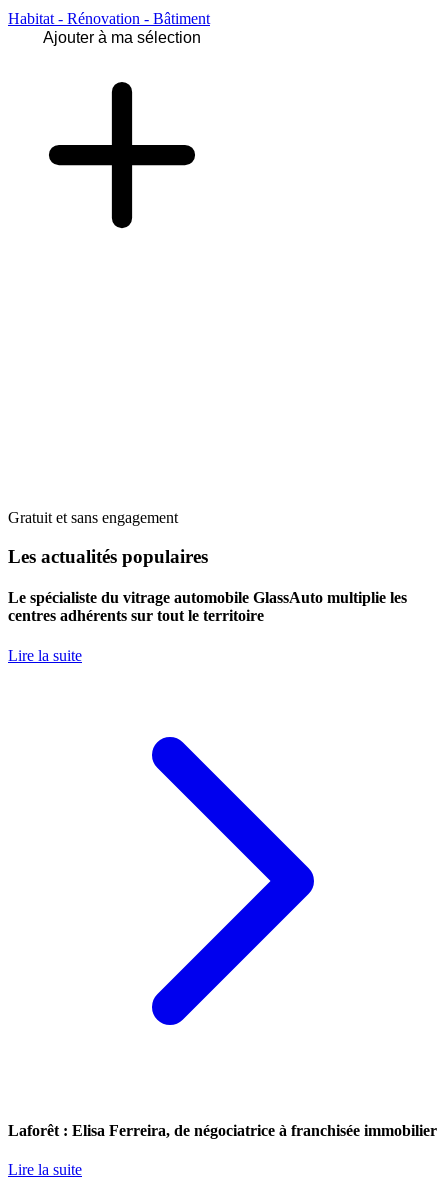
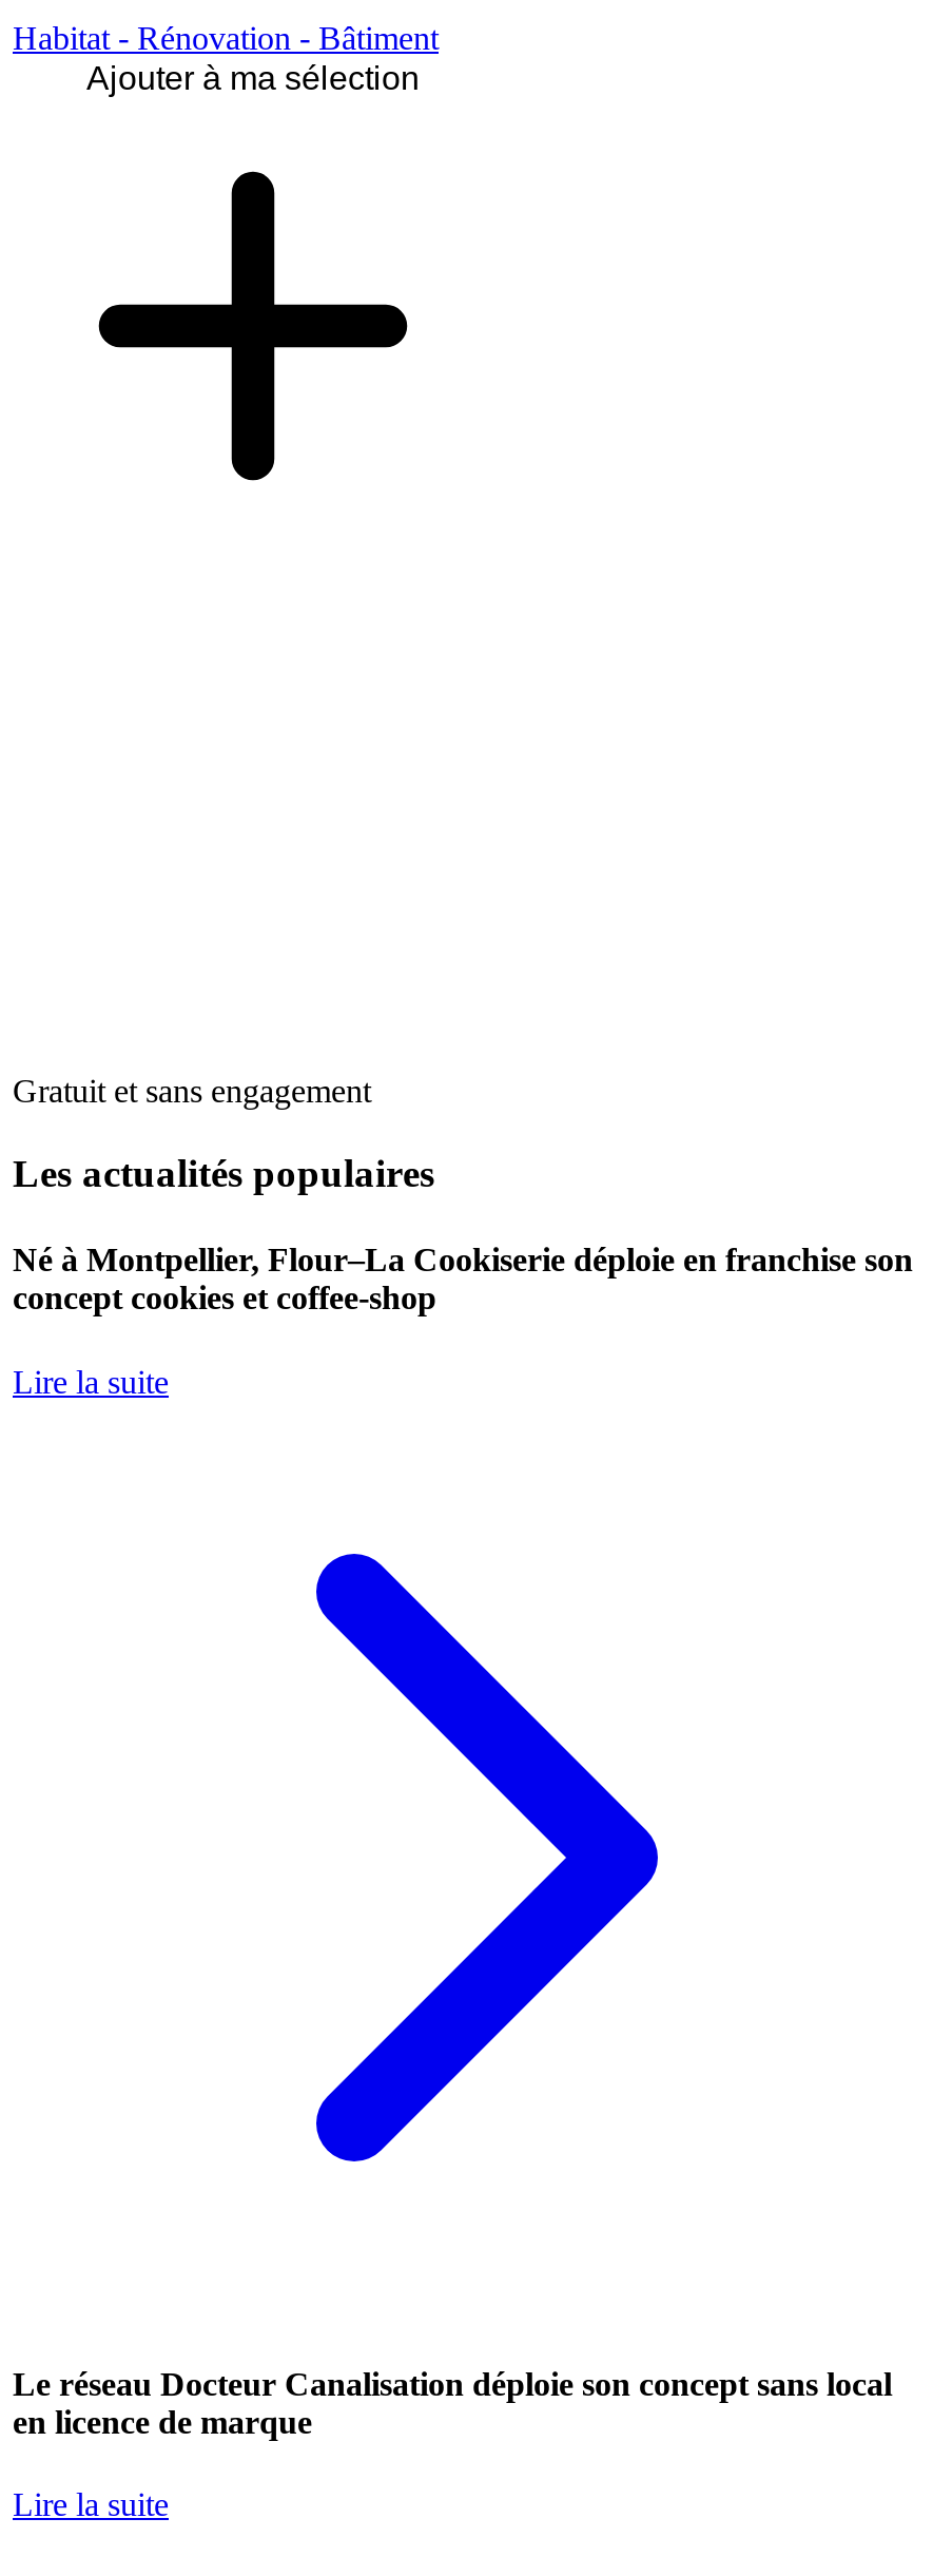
[8,589,407,624] Le spécialiste du vitrage automobile GlassAuto multiplie les | centres adhérents sur tout le territoire -> [13,1242,913,1316] Né à Montpellier, Flour–La Cookiserie déploie en franchise son | concept cookies et coffee-shop
[8,1122,437,1139] Laforêt : Elisa Ferreira, de négociatrice à franchisée immobilier -> [13,2366,892,2440] Le réseau Docteur Canalisation déploie son concept sans local | en licence de marque

